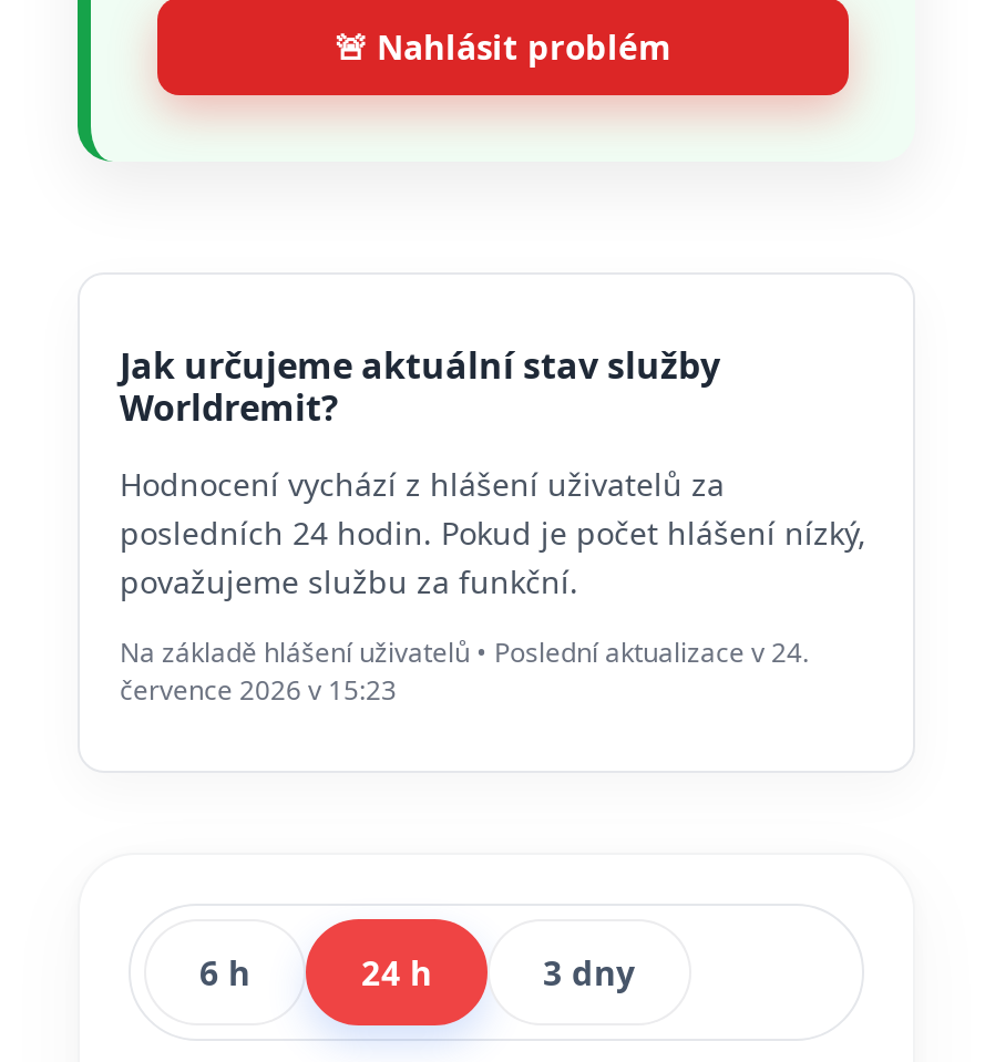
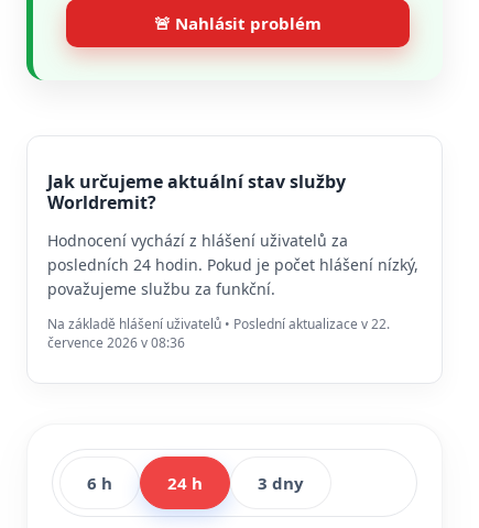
[120,633,809,671] Na základě hlášení uživatelů • Poslední aktualizace v 24. -> [47,315,390,333] Na základě hlášení uživatelů • Poslední aktualizace v 22.
[120,671,397,709] července 2026 v 15:23 -> [47,333,185,352] července 2026 v 08:36

